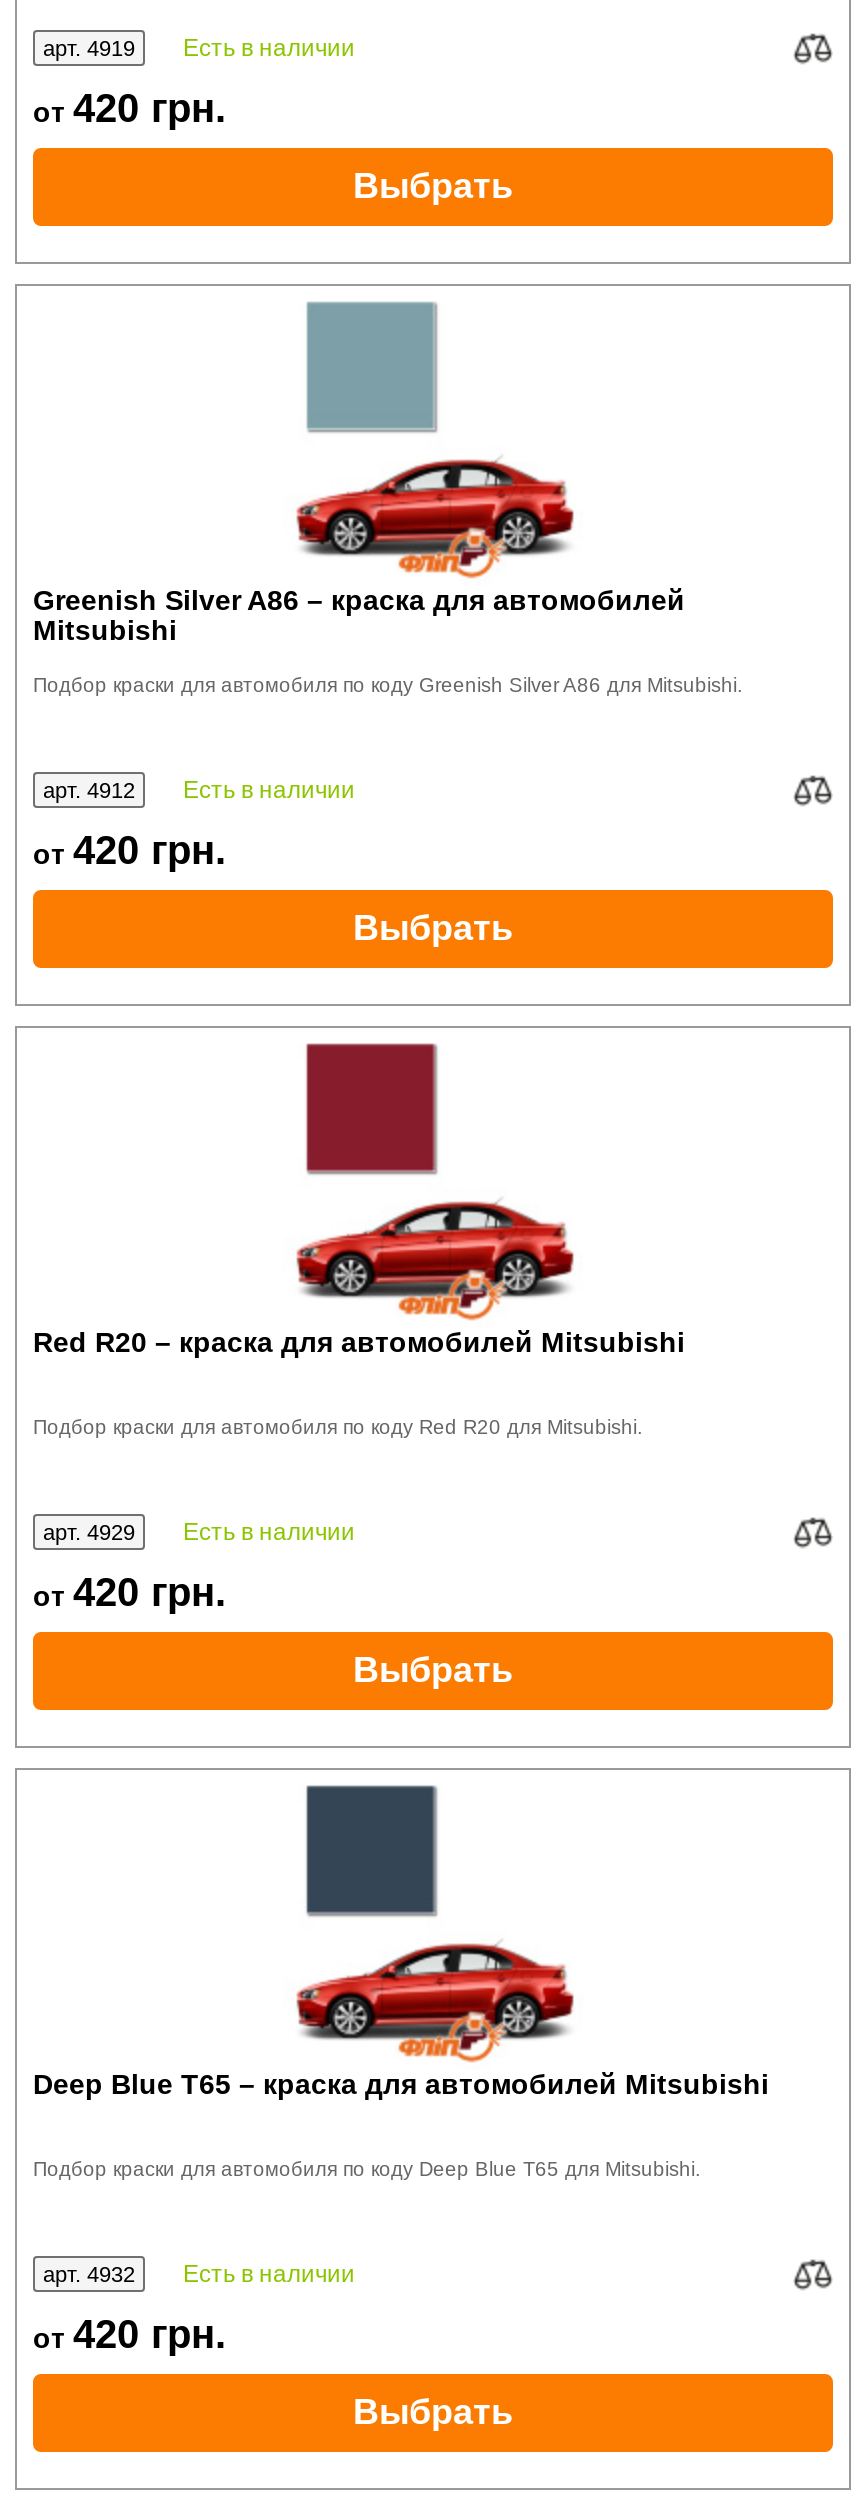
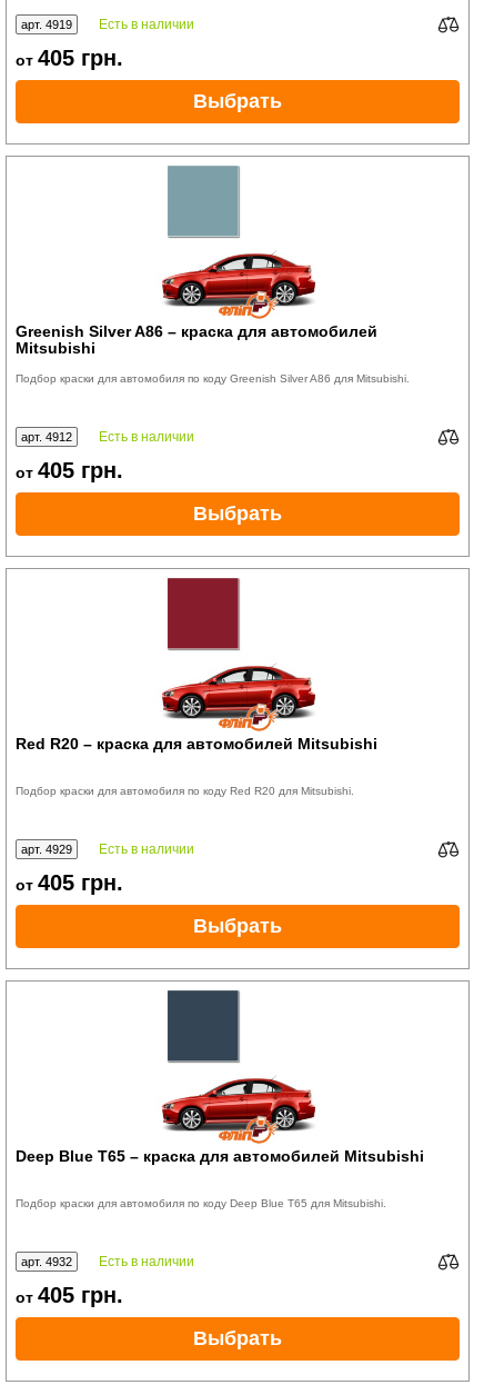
[33,86,227,130] от 420 грн. -> [16,46,123,70] от 405 грн.
[33,828,227,872] от 420 грн. -> [16,458,123,483] от 405 грн.
[33,1570,227,1614] от 420 грн. -> [16,871,123,895] от 405 грн.
[33,2313,227,2357] от 420 грн. -> [16,1283,123,1308] от 405 грн.

